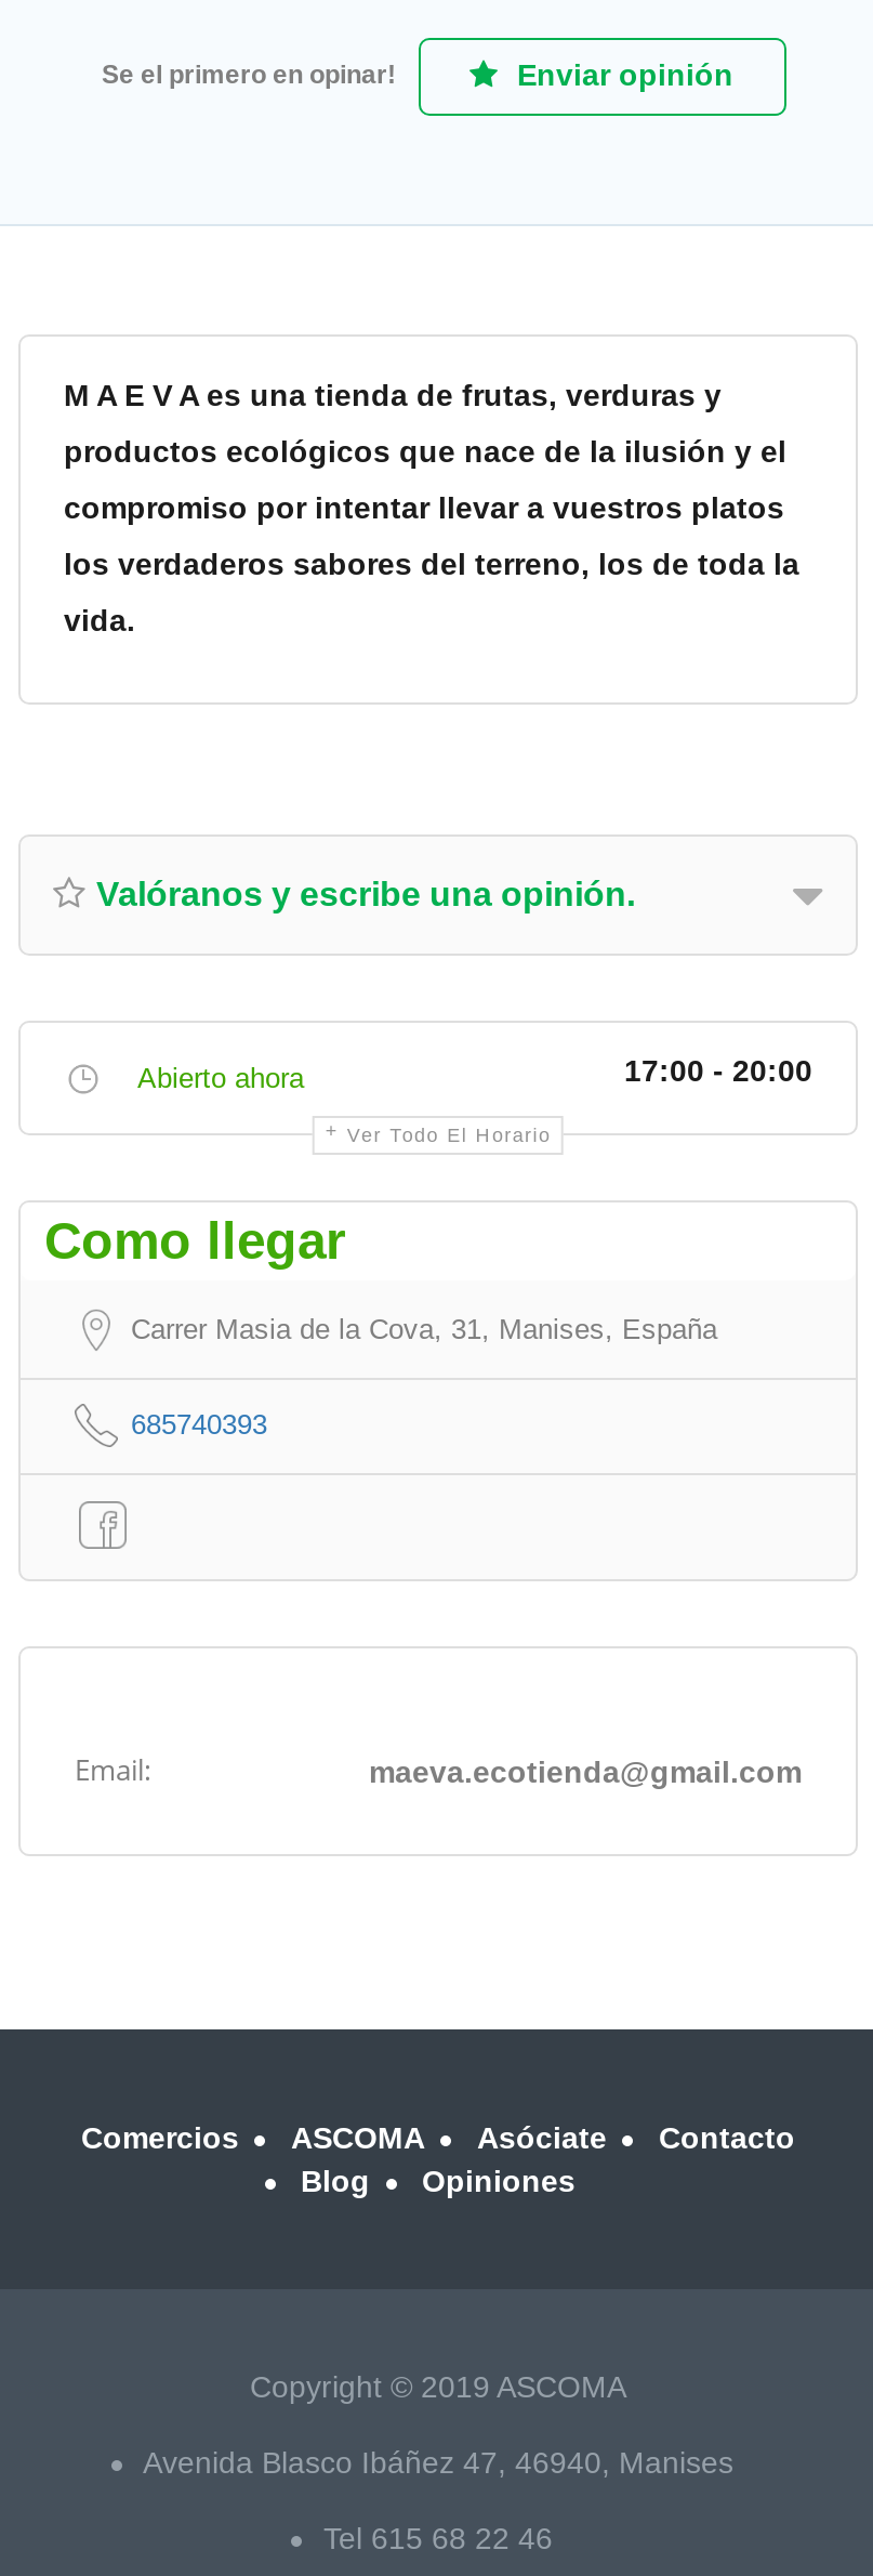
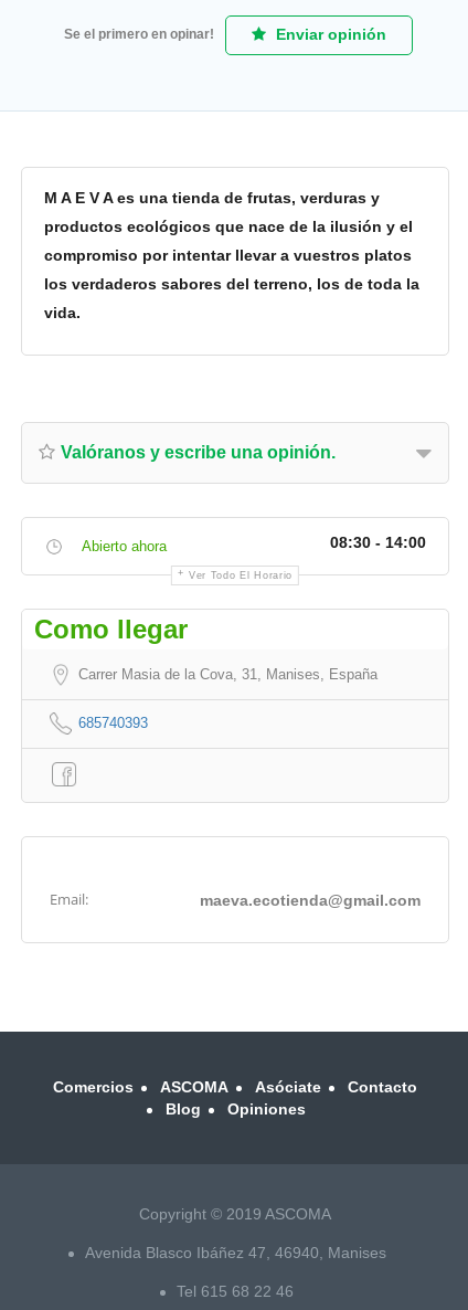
[624,1053,812,1088] 17:00 - 20:00 -> [330,533,426,551] 08:30 - 14:00

